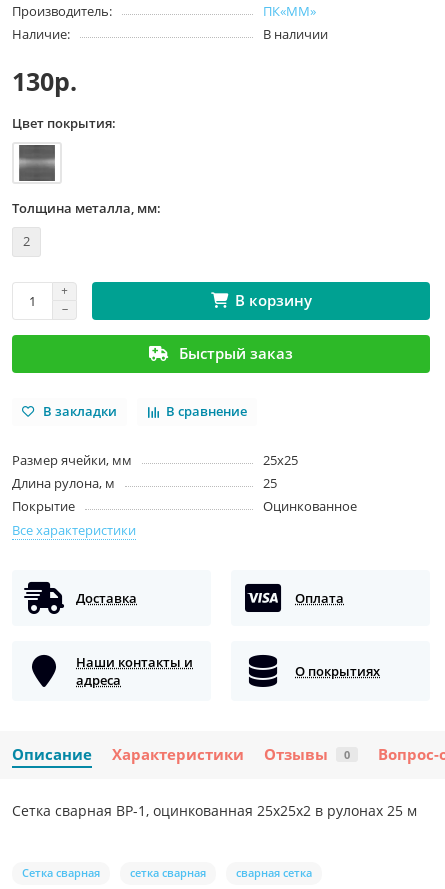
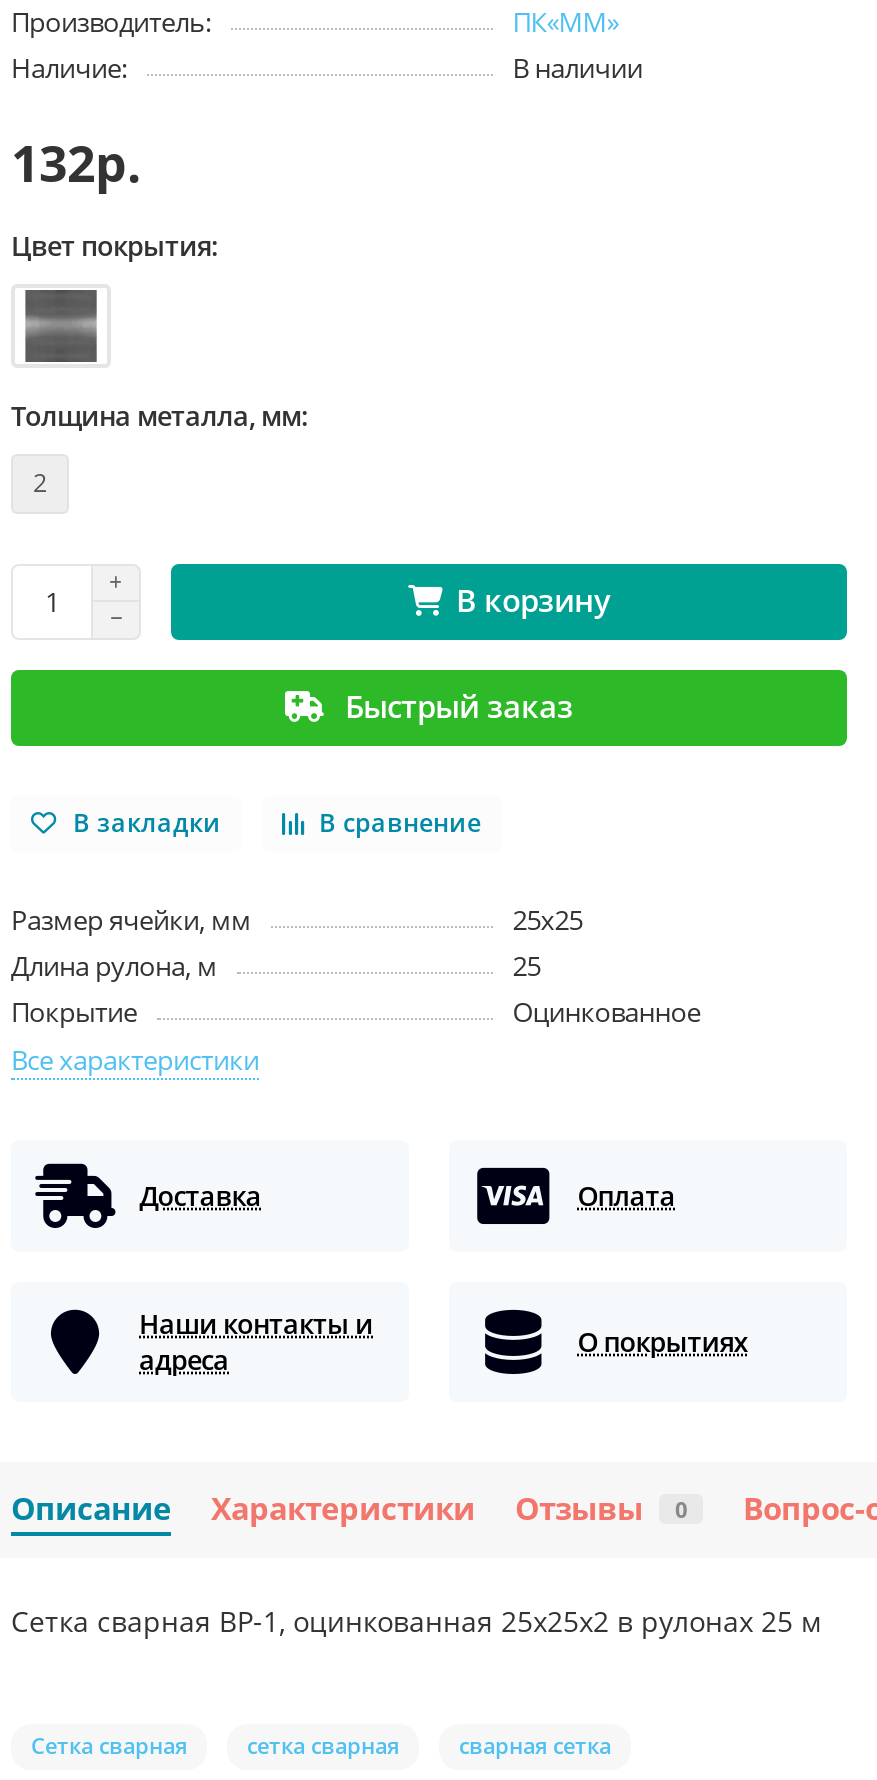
[12,64,77,98] 130р. -> [11,129,141,197] 132р.

